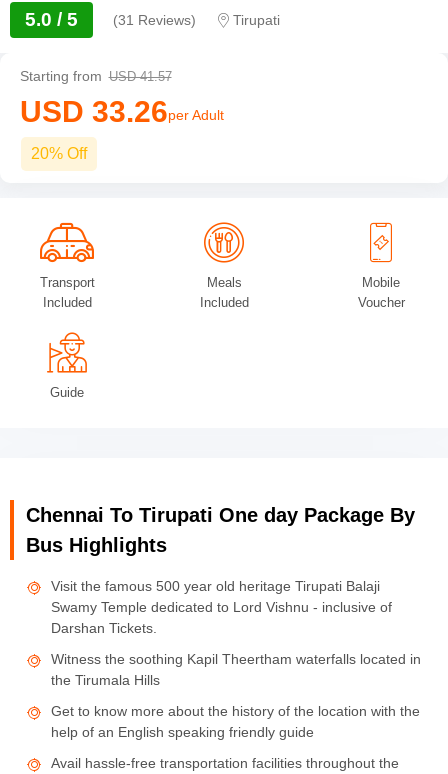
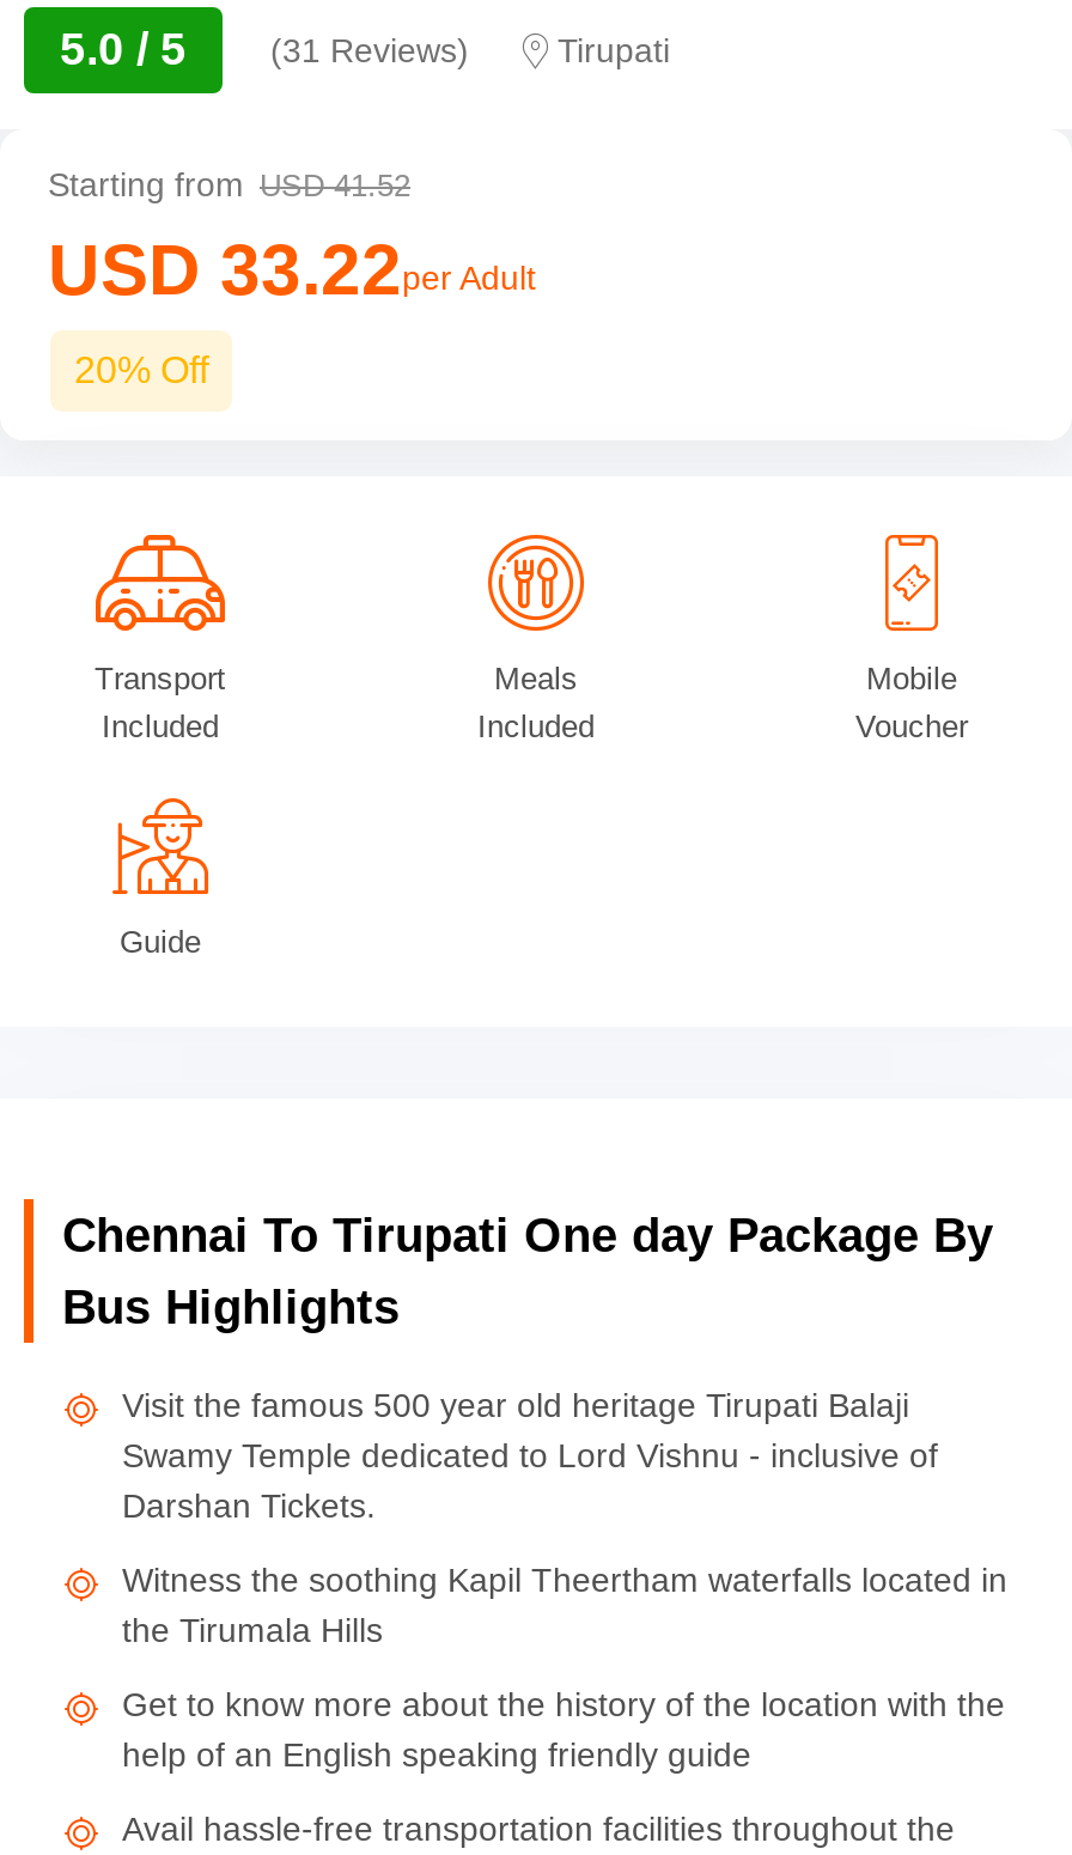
[20,68,171,84] Starting from USD 41.57 -> [48,165,410,203] Starting from USD 41.52
[20,95,224,128] USD 33.26per Adult -> [48,230,536,309] USD 33.22per Adult

